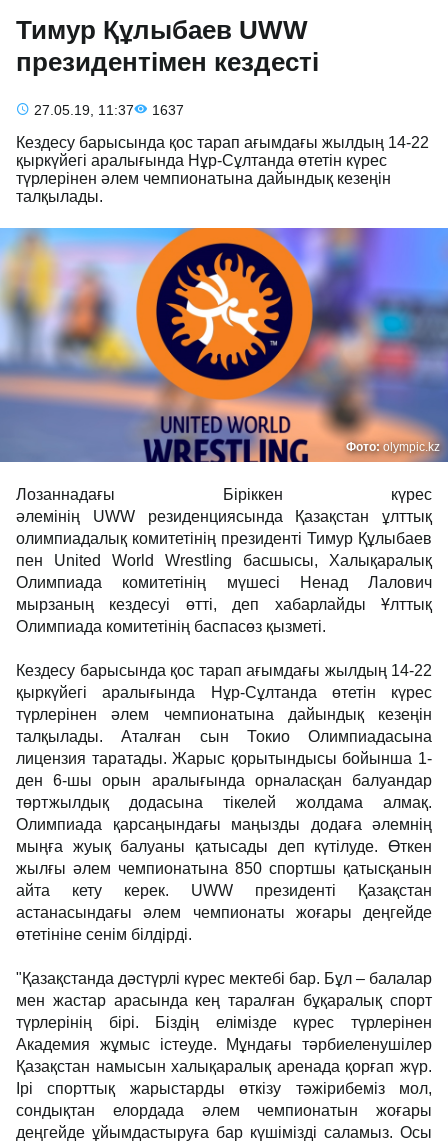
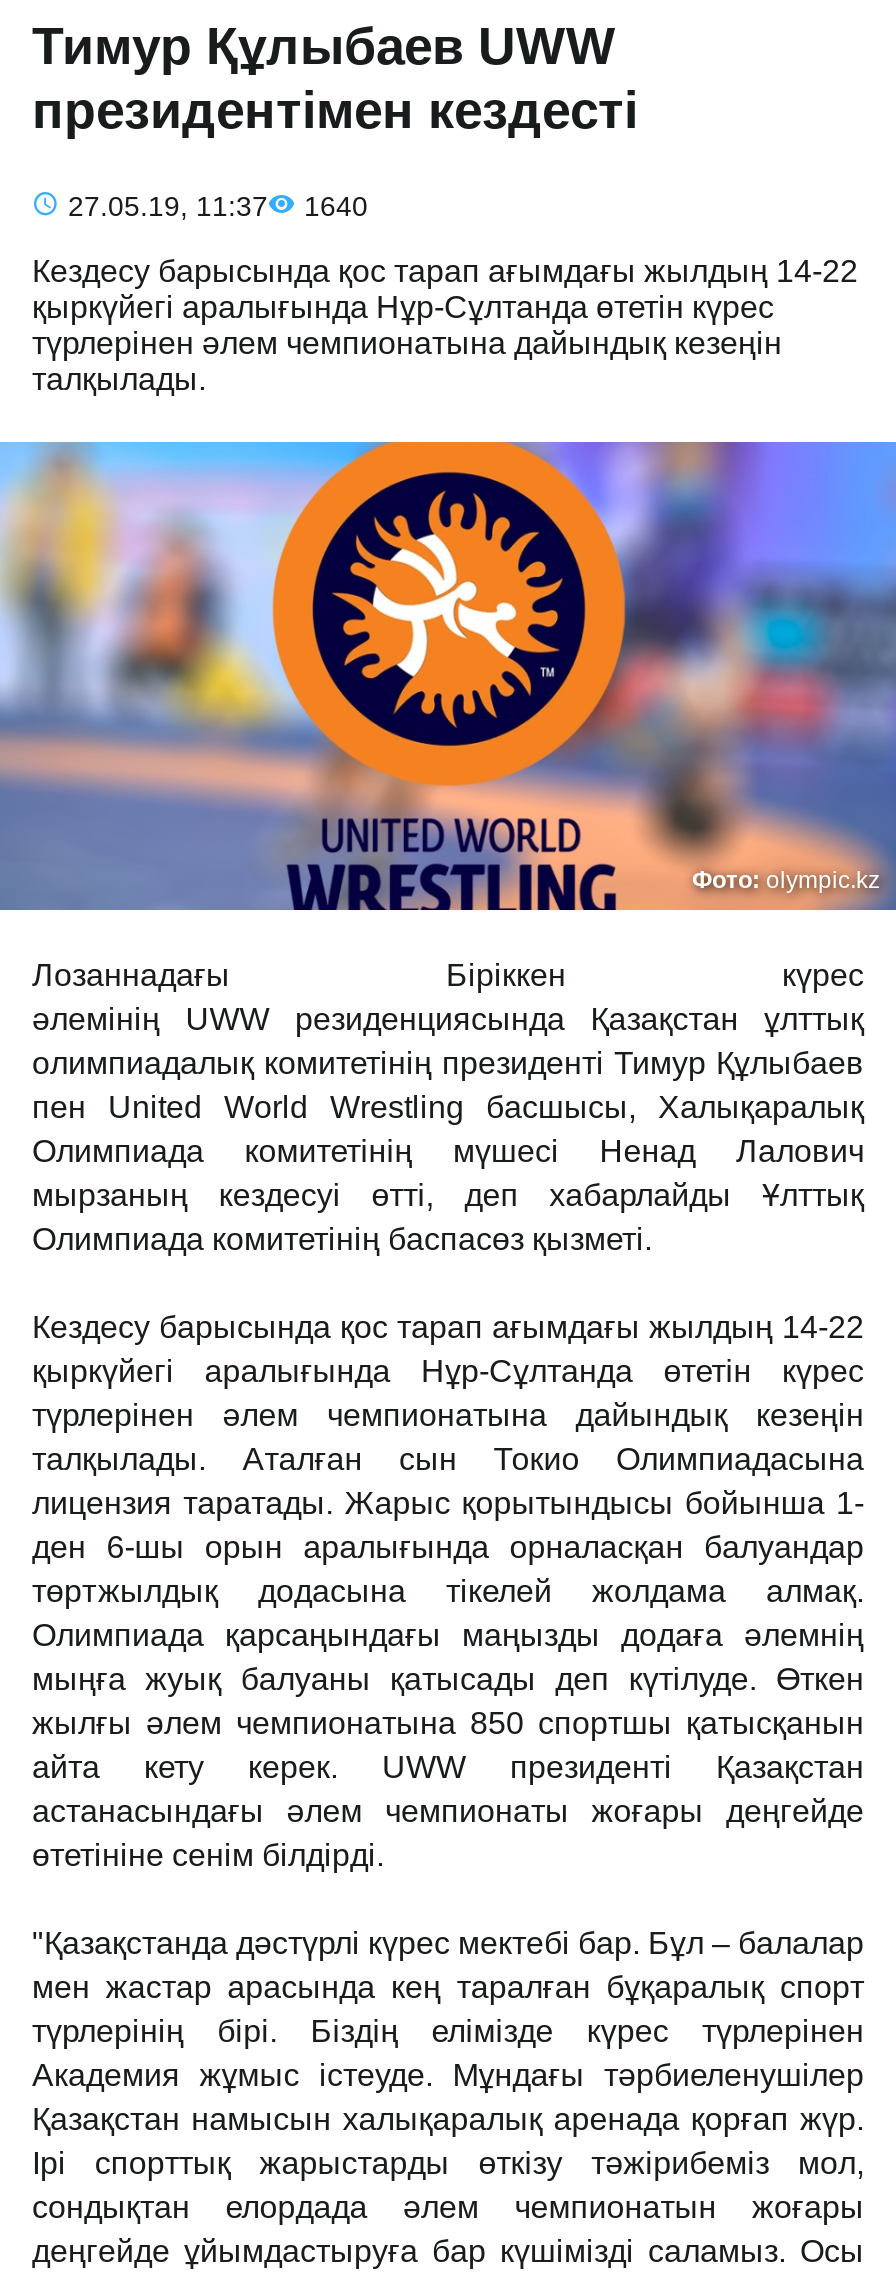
[34,102,184,118] 27.05.19, 11:37 1637 -> [68,190,368,222] 27.05.19, 11:37 1640

